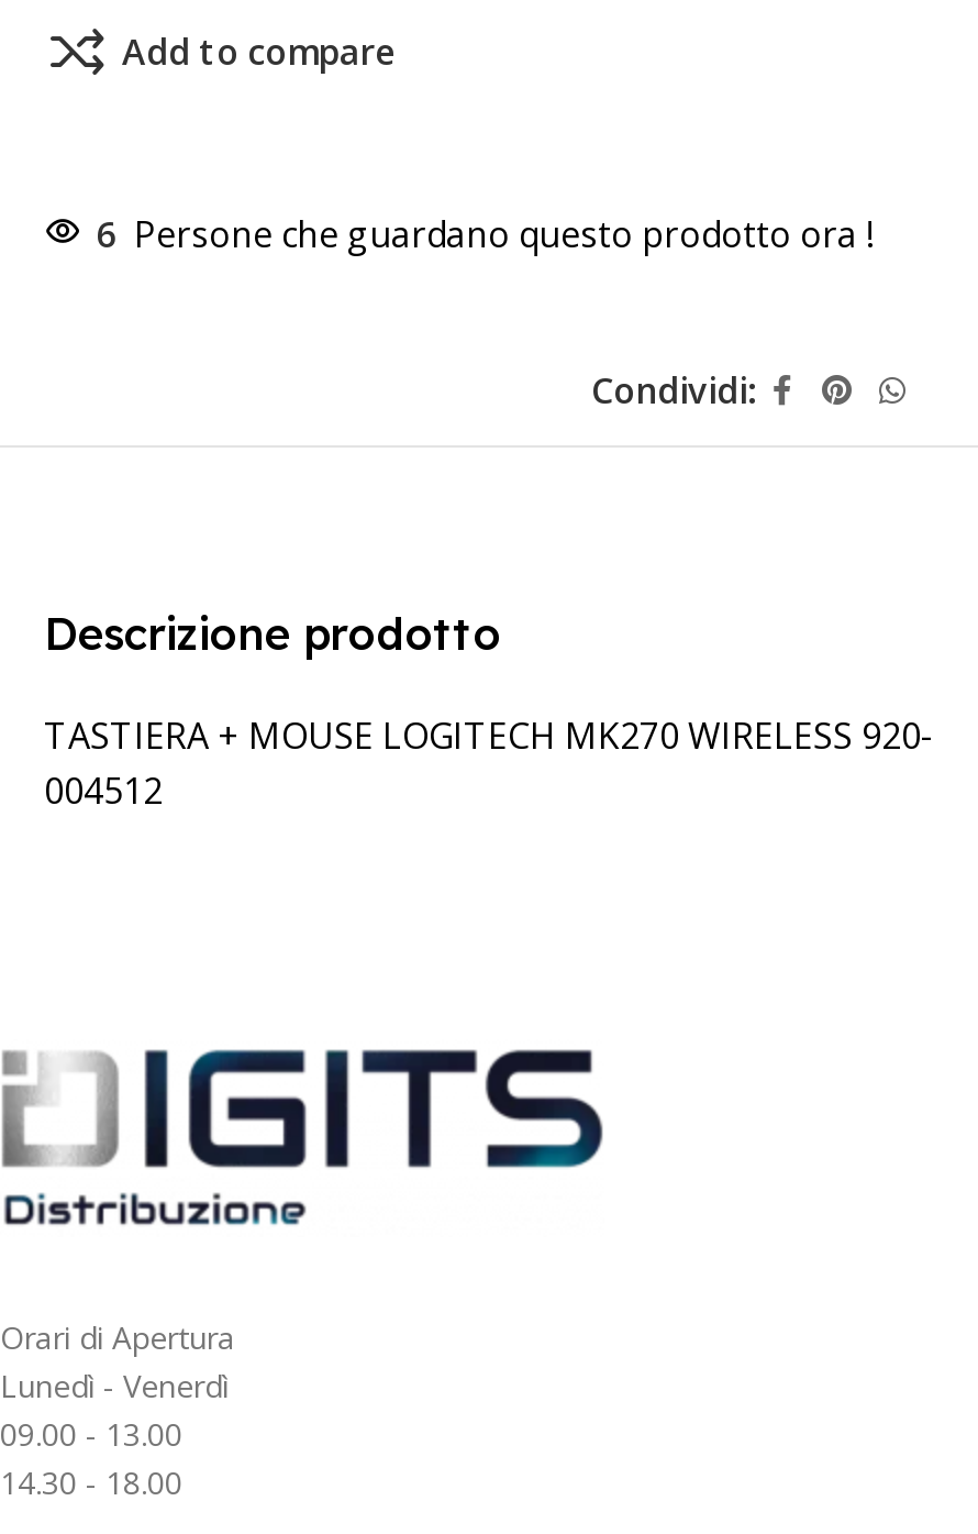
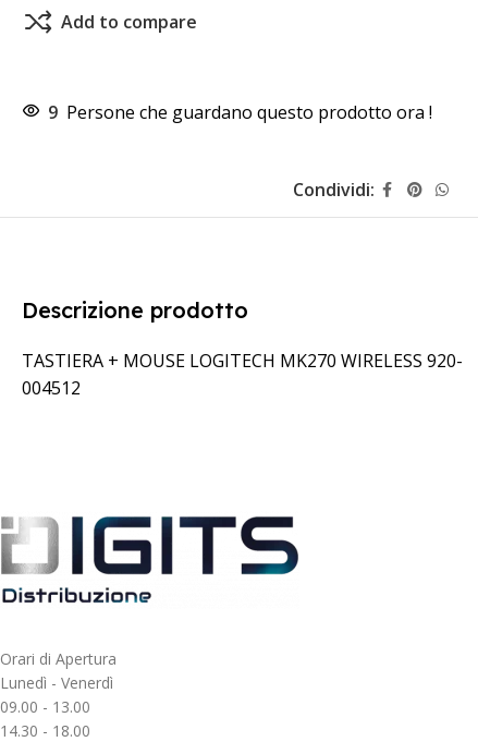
[97,210,873,258] 6 Persone che guardano questo prodotto ora ! -> [48,100,432,124] 9 Persone che guardano questo prodotto ora !

